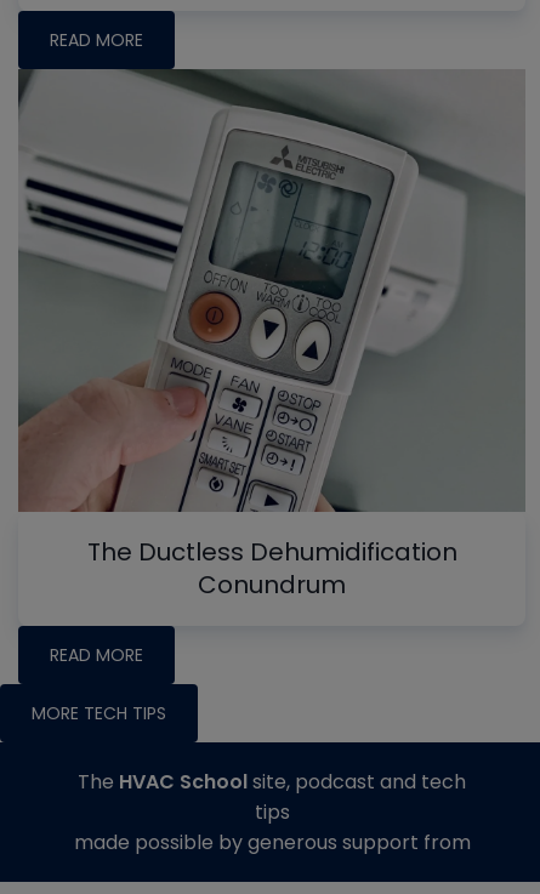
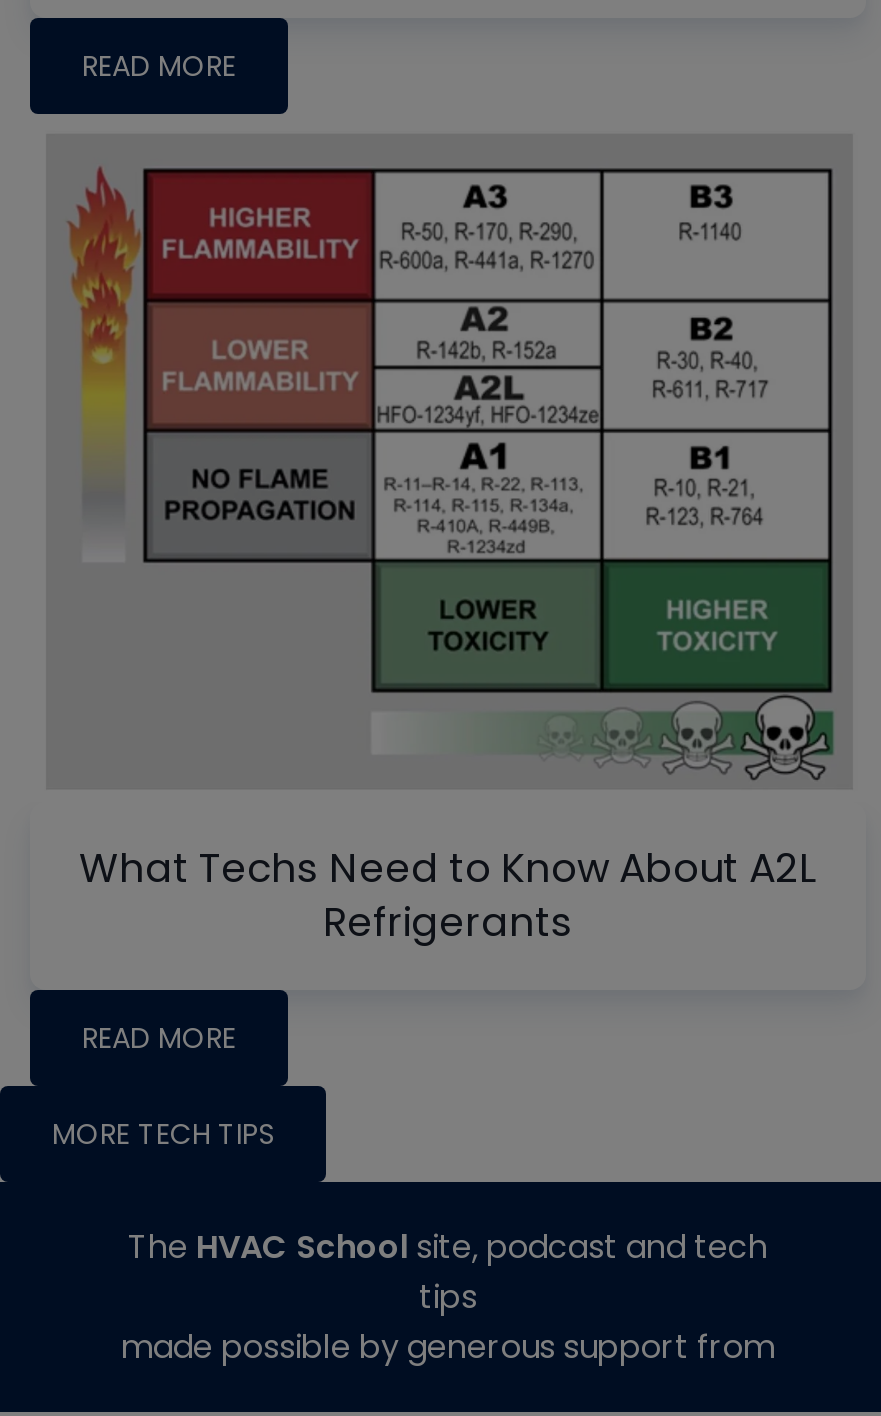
[17,68,525,602] [image] | The Ductless Dehumidification | Conundrum -> [30,112,864,951] [image] | What Techs Need to Know About A2L | Refrigerants

